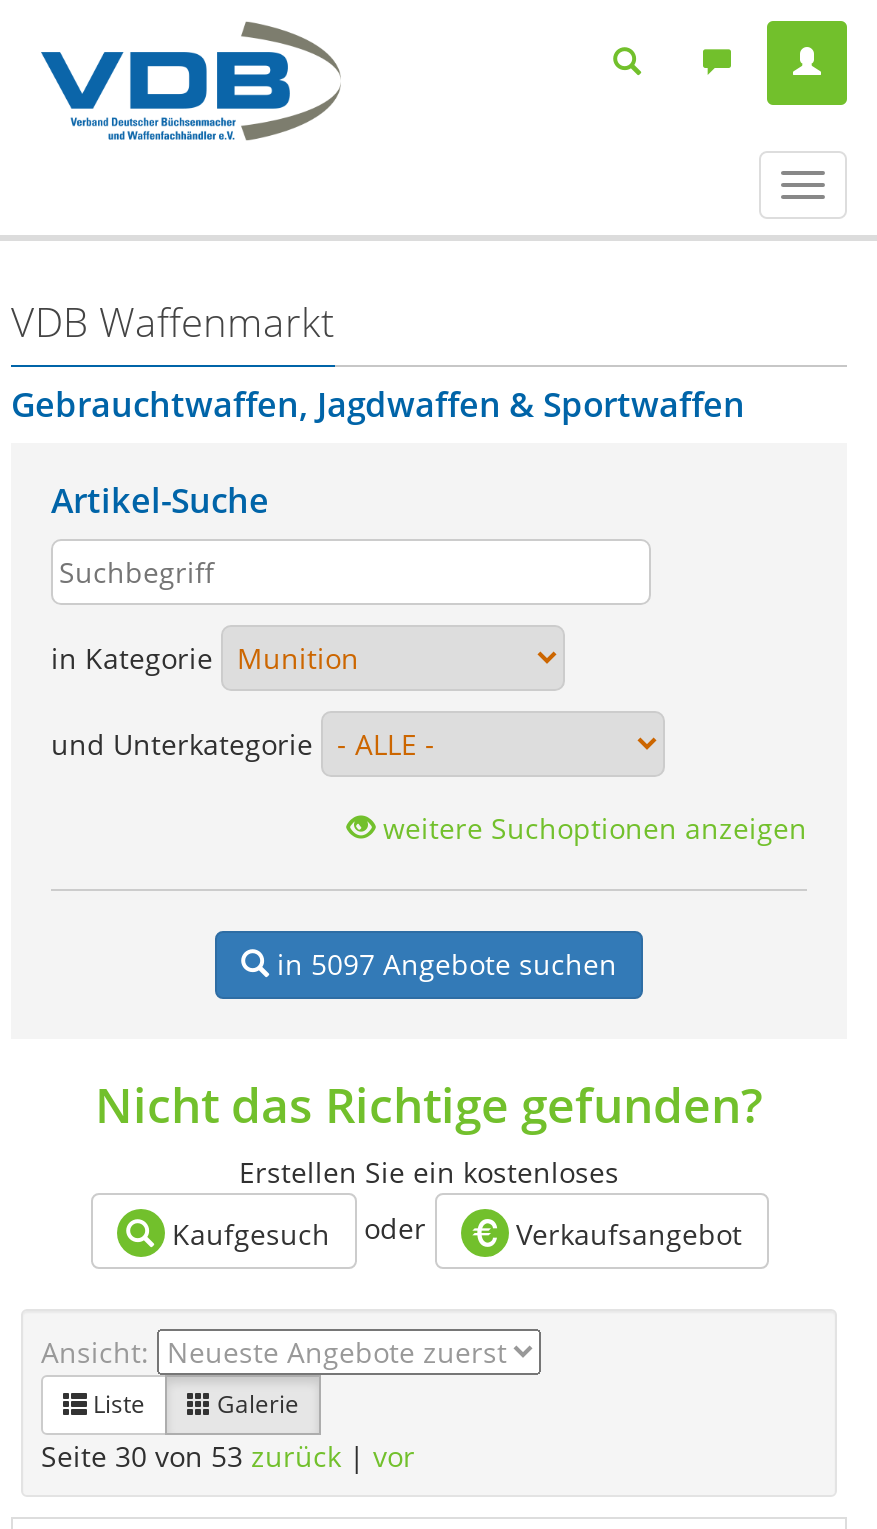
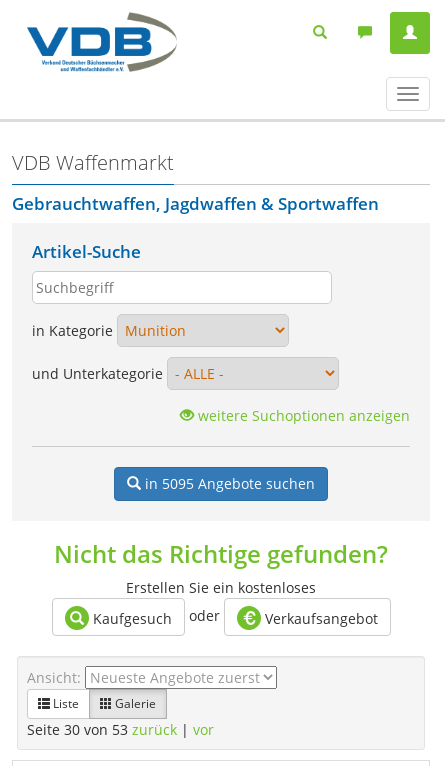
[277,945,617,983] in 5097 Angebote suchen -> [145,474,315,493] in 5095 Angebote suchen

